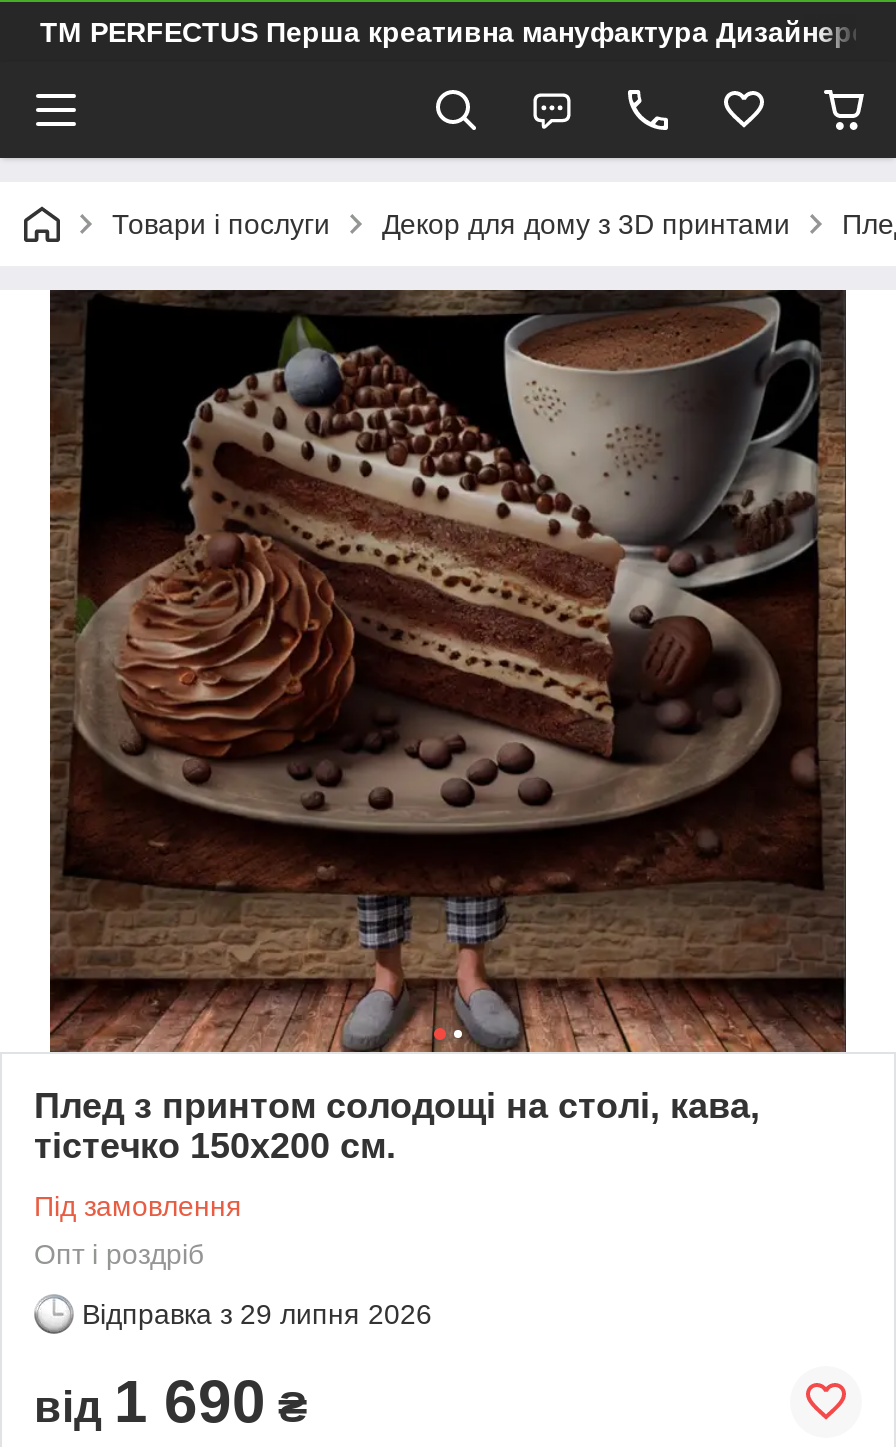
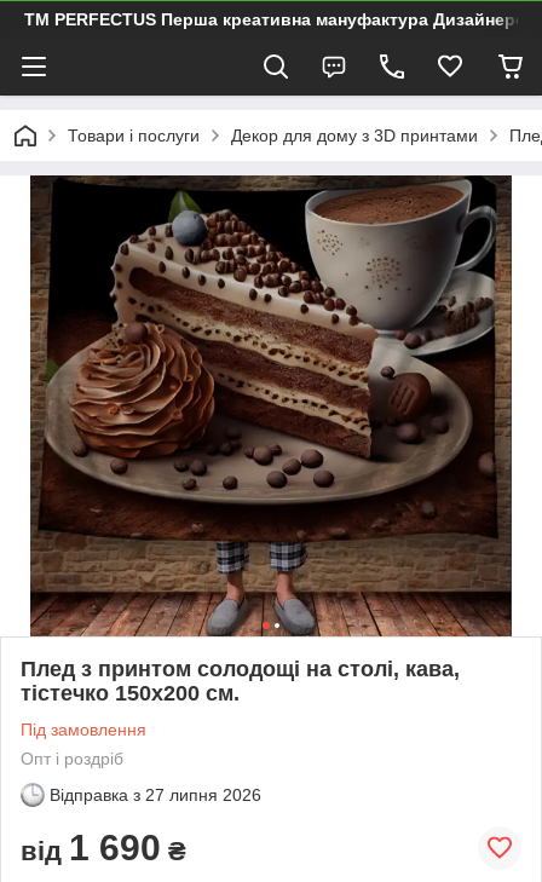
[82,1298,432,1330] Відправка з 29 липня 2026 -> [50,785,261,804] Відправка з 27 липня 2026

